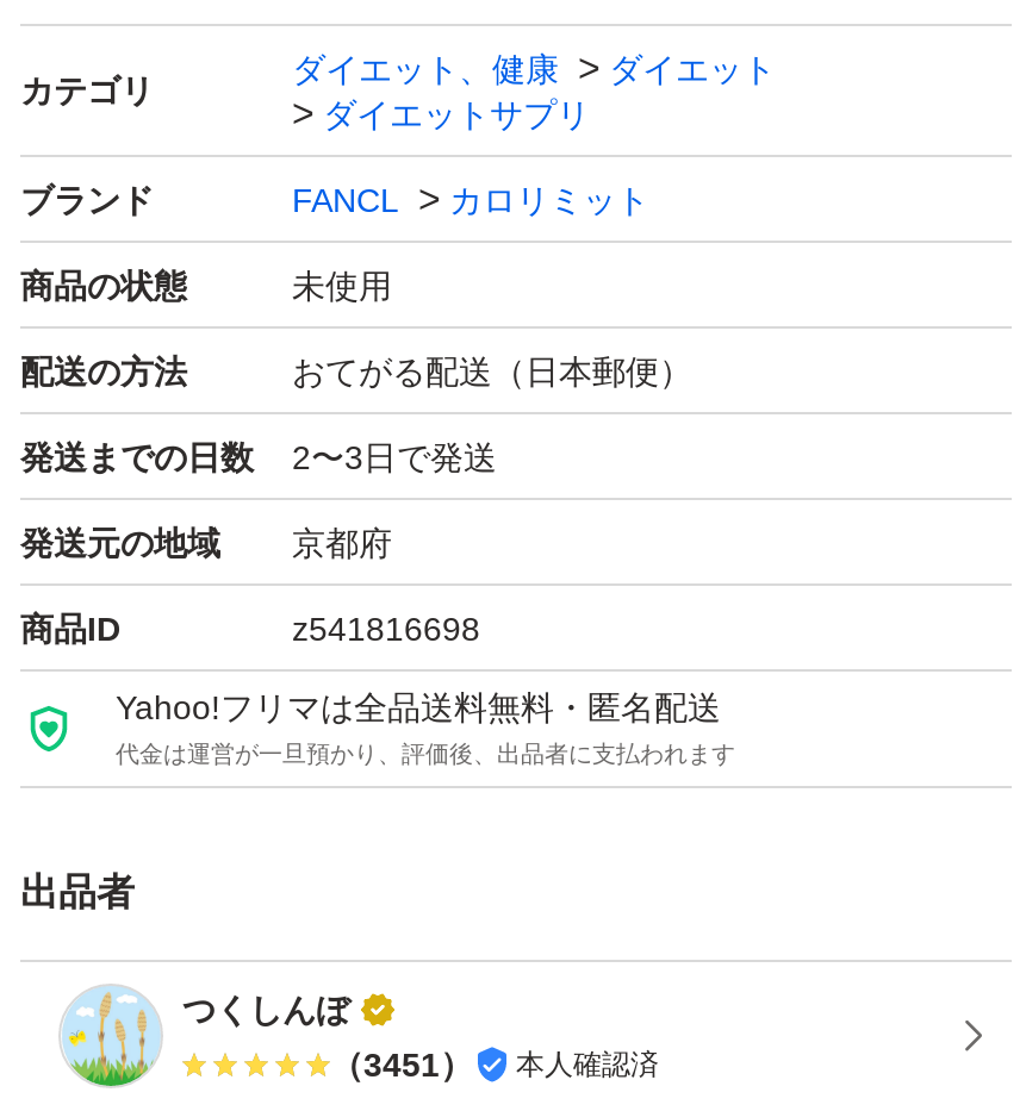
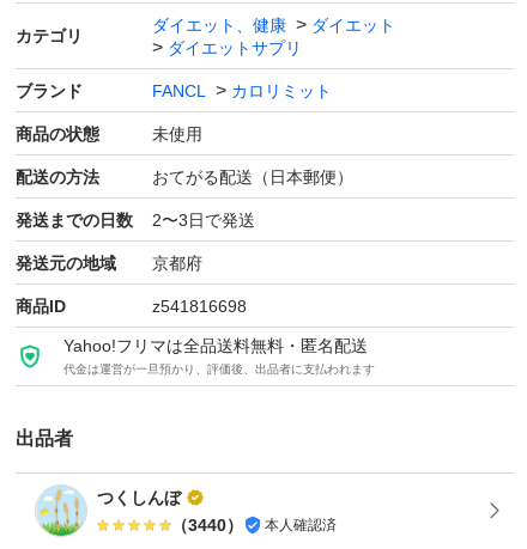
[330,1045,659,1083] （3451） 本人確認済 -> [171,515,337,535] （3440） 本人確認済

